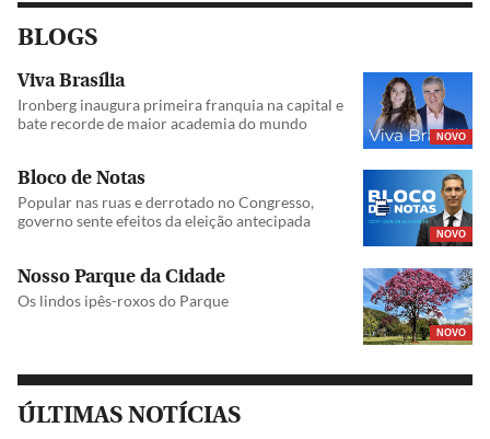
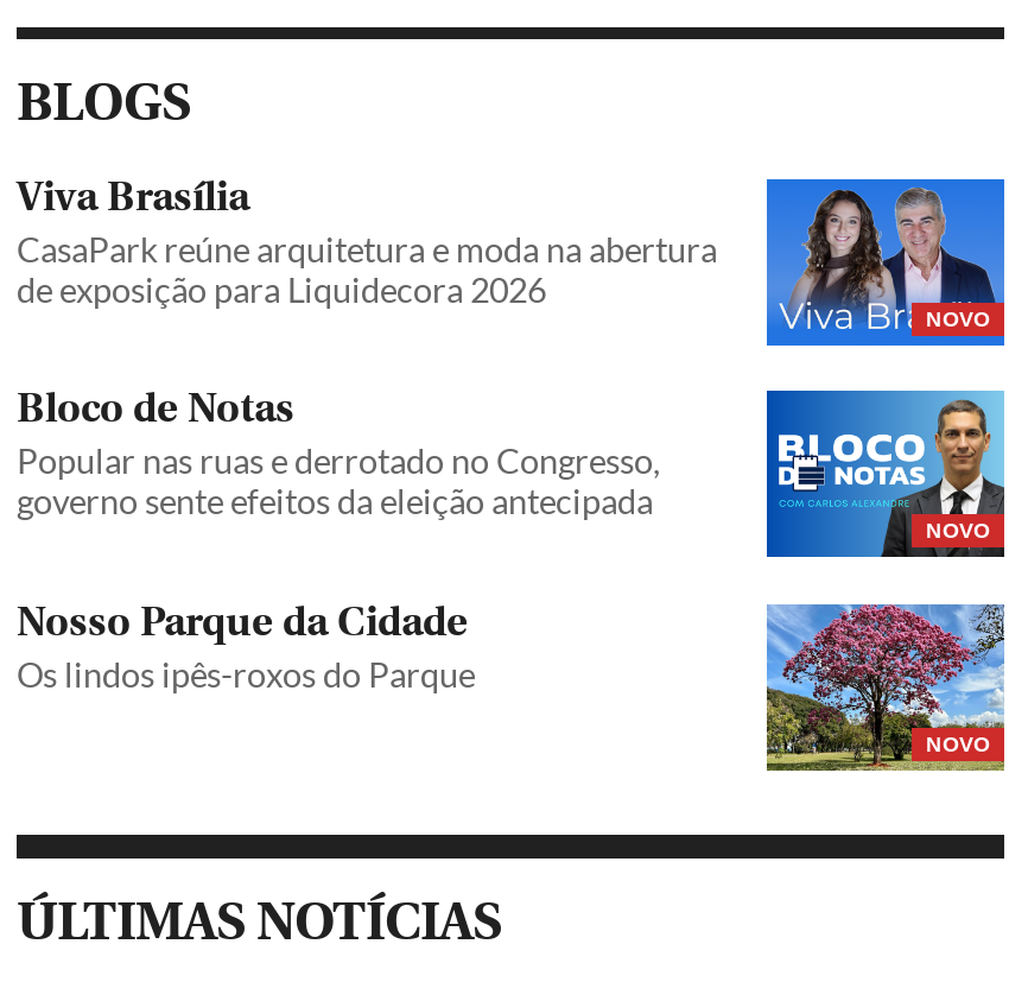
[17,95,343,133] Ironberg inaugura primeira franquia na capital e | bate recorde de maior academia do mundo -> [17,229,717,310] CasaPark reúne arquitetura e moda na abertura | de exposição para Liquidecora 2026

